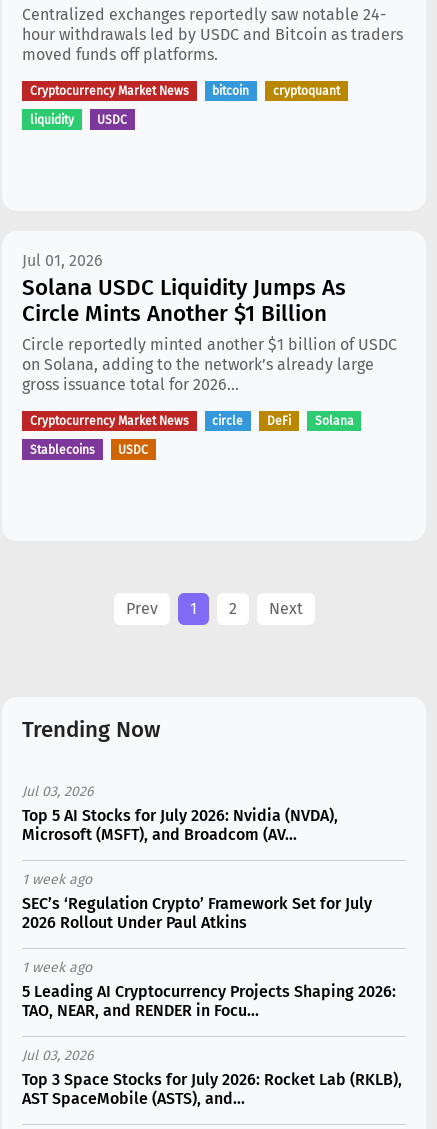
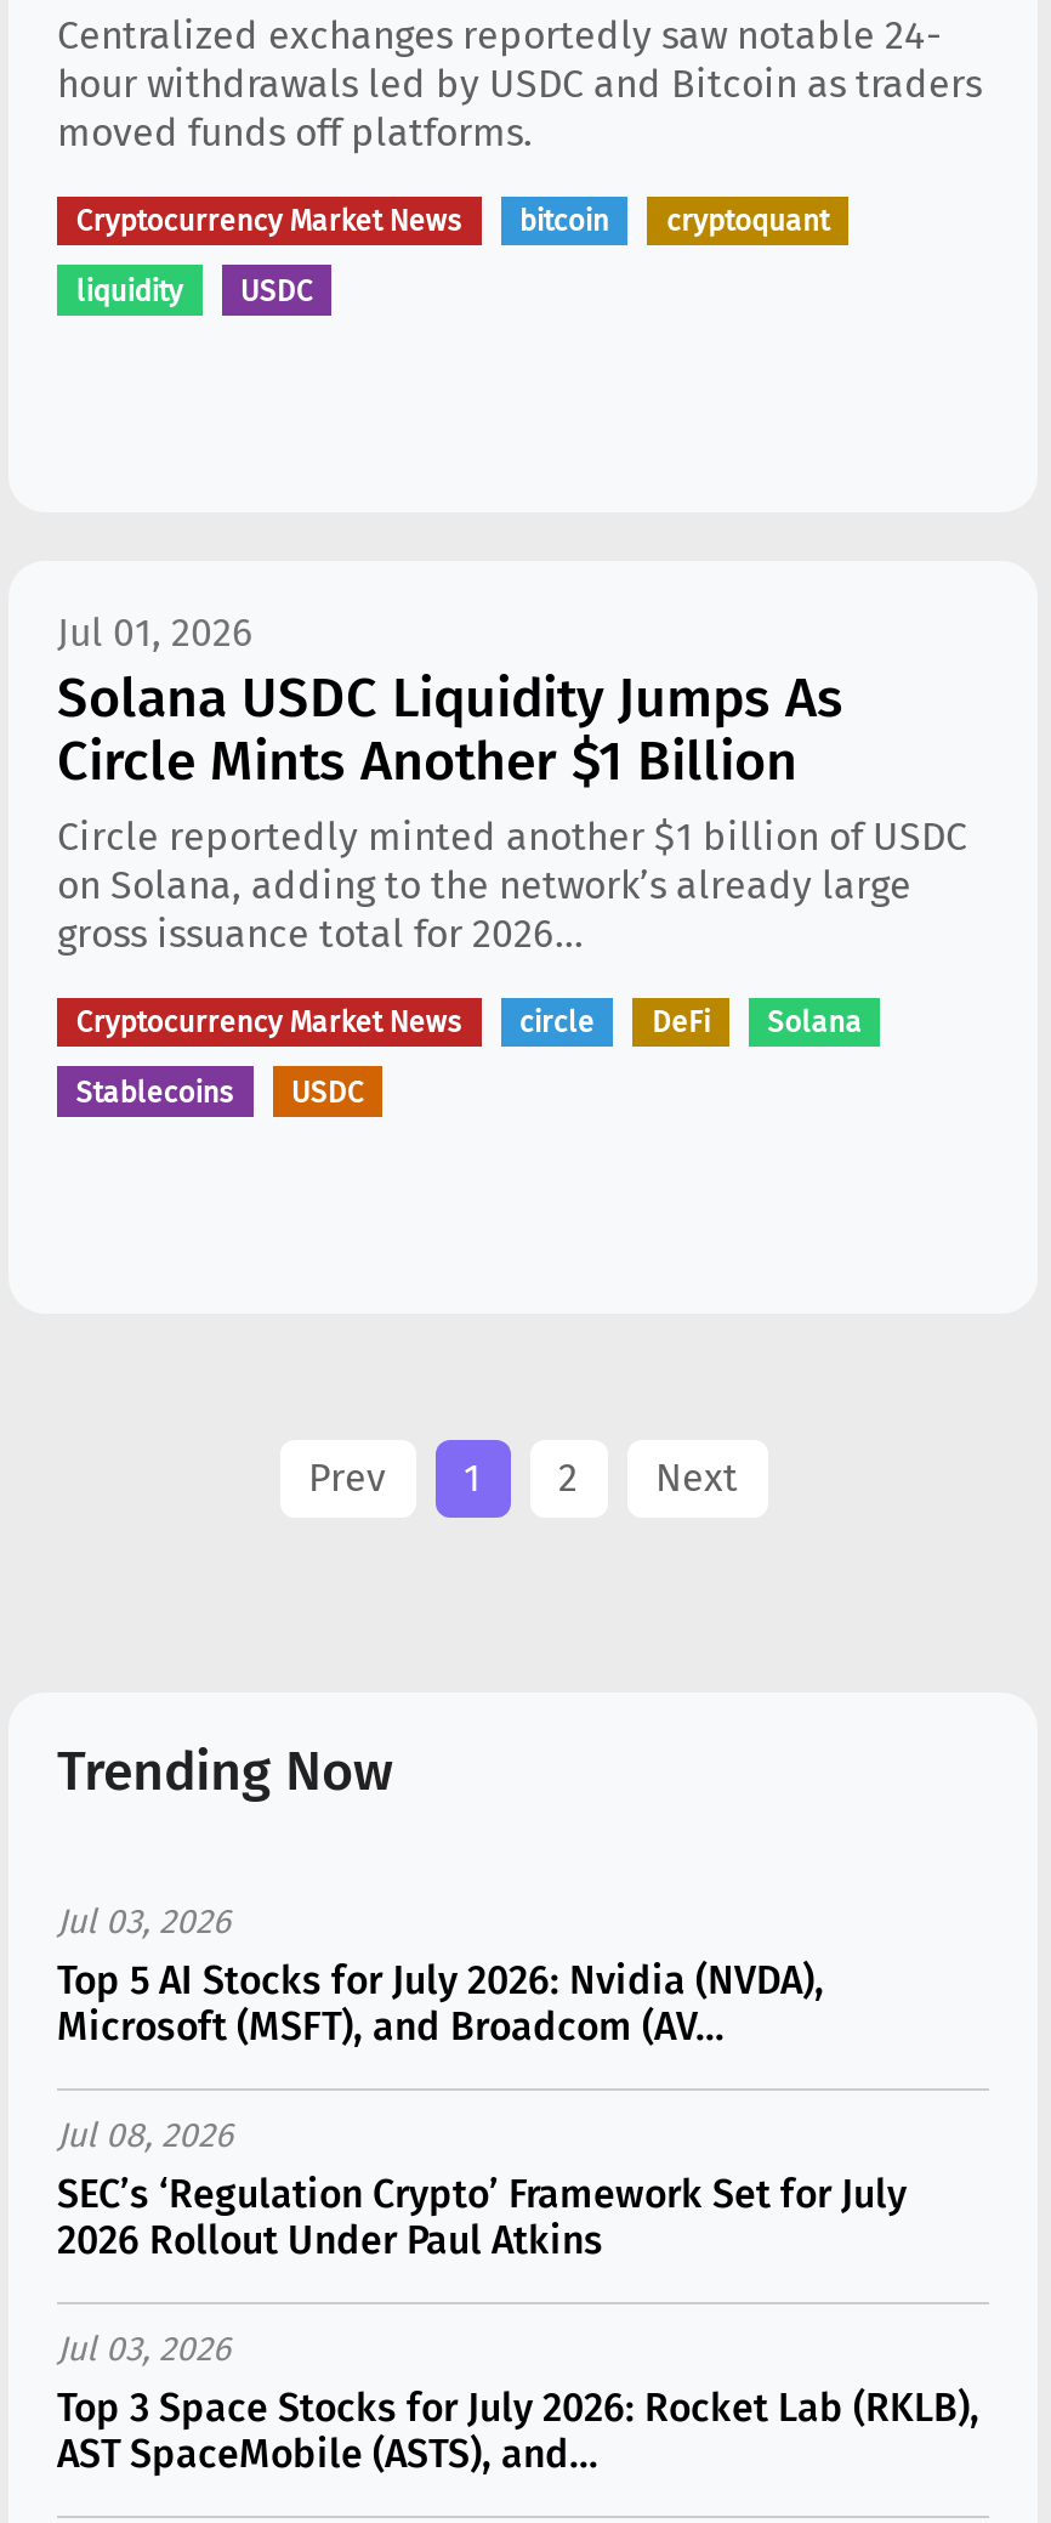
[22,871,92,888] 1 week ago -> [57,2115,232,2156] Jul 08, 2026
[22,959,396,1020] 1 week ago | 5 Leading AI Cryptocurrency Projects Shaping 2026: | TAO, NEAR, and RENDER in Focu... -> none

